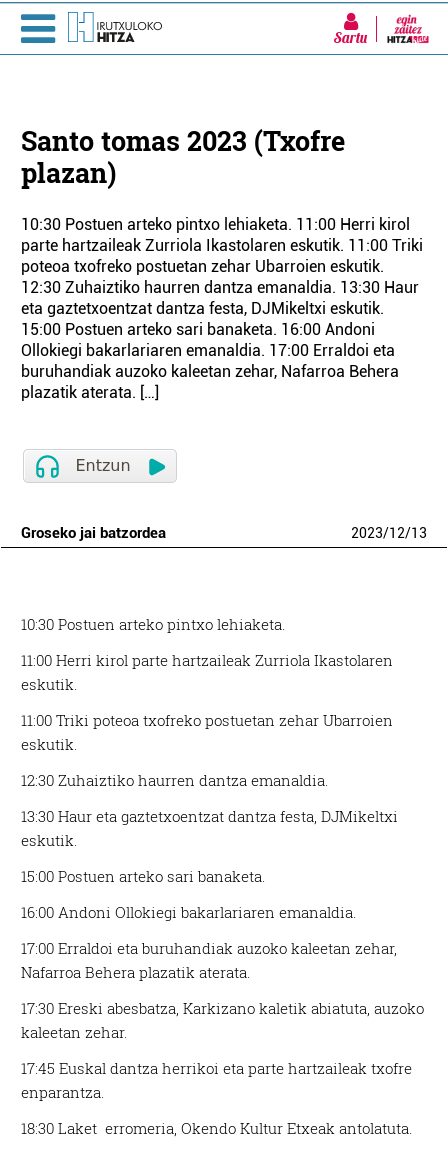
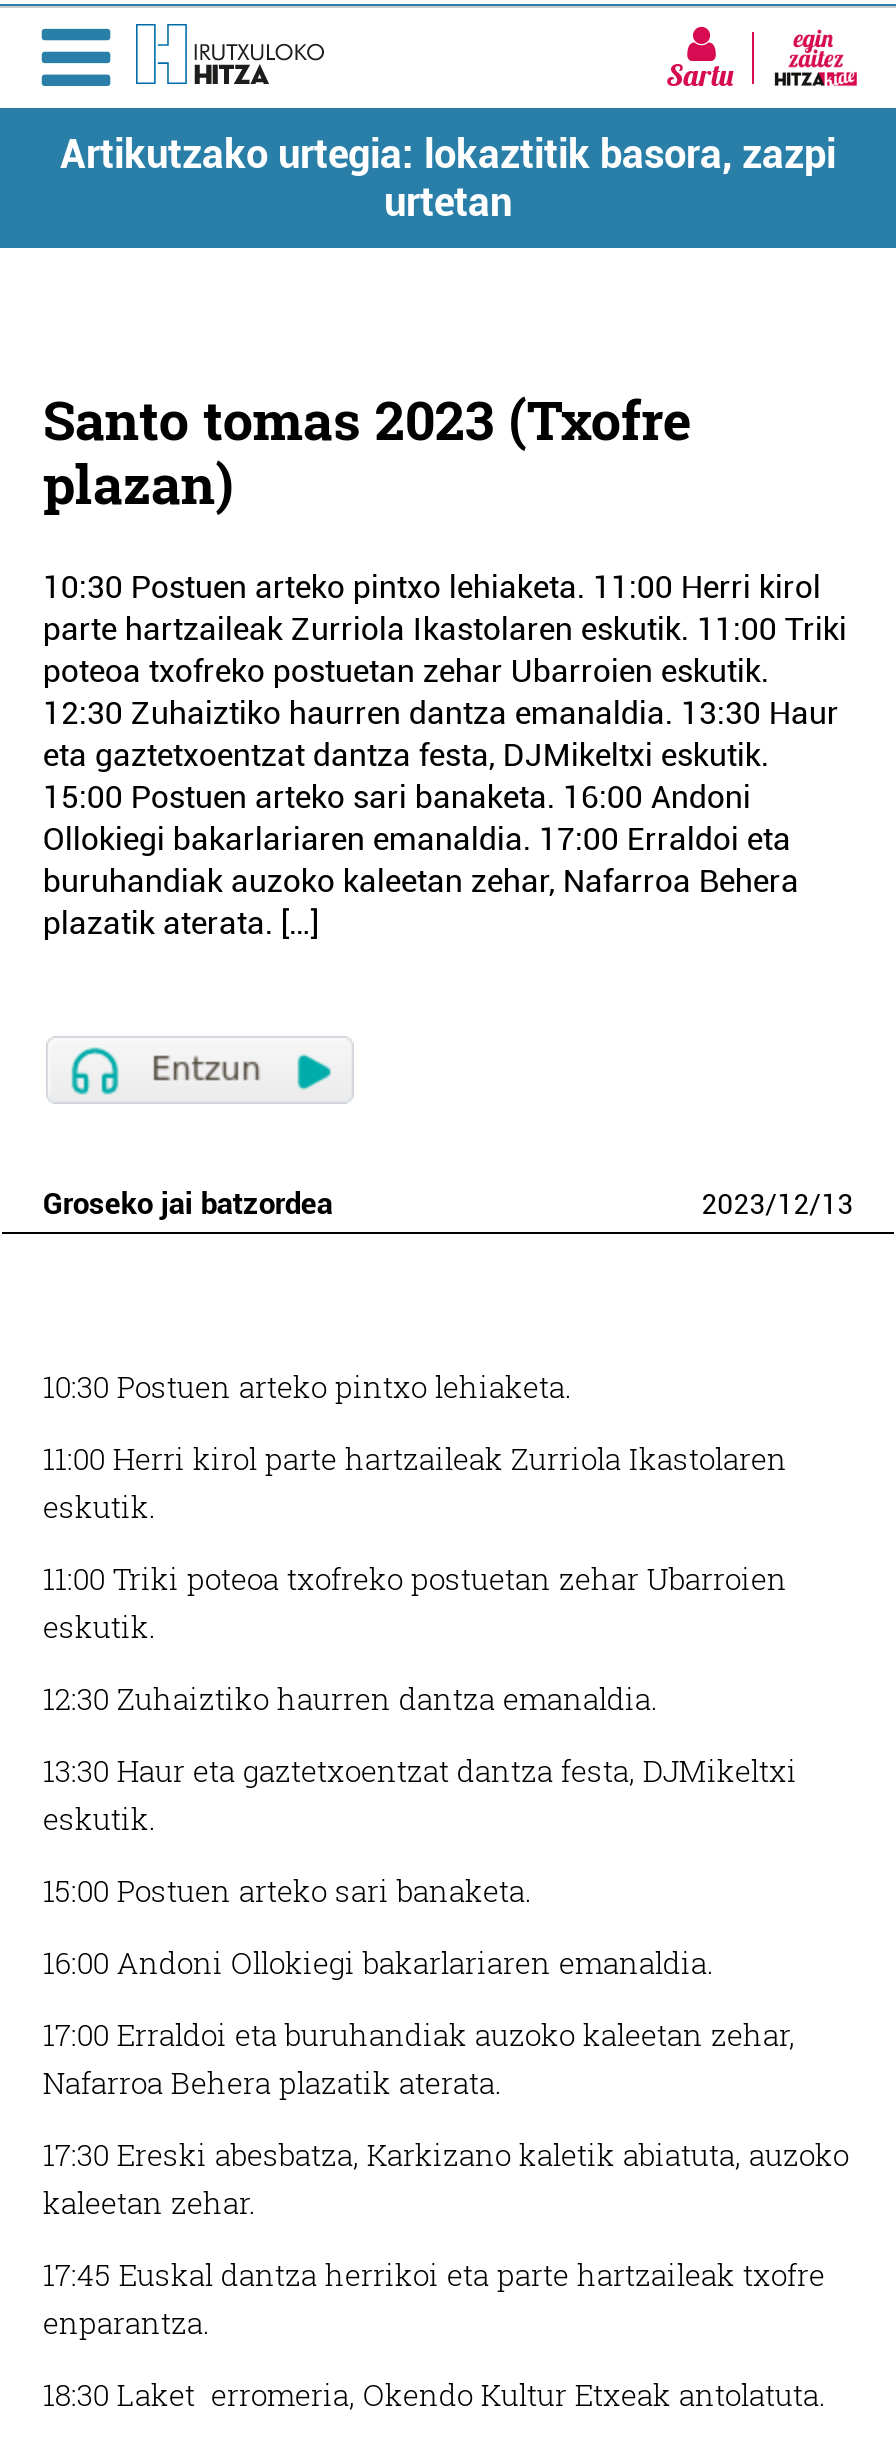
none -> [60,130,836,226] Artikutzako urtegia: lokaztitik basora, zazpi | urtetan

